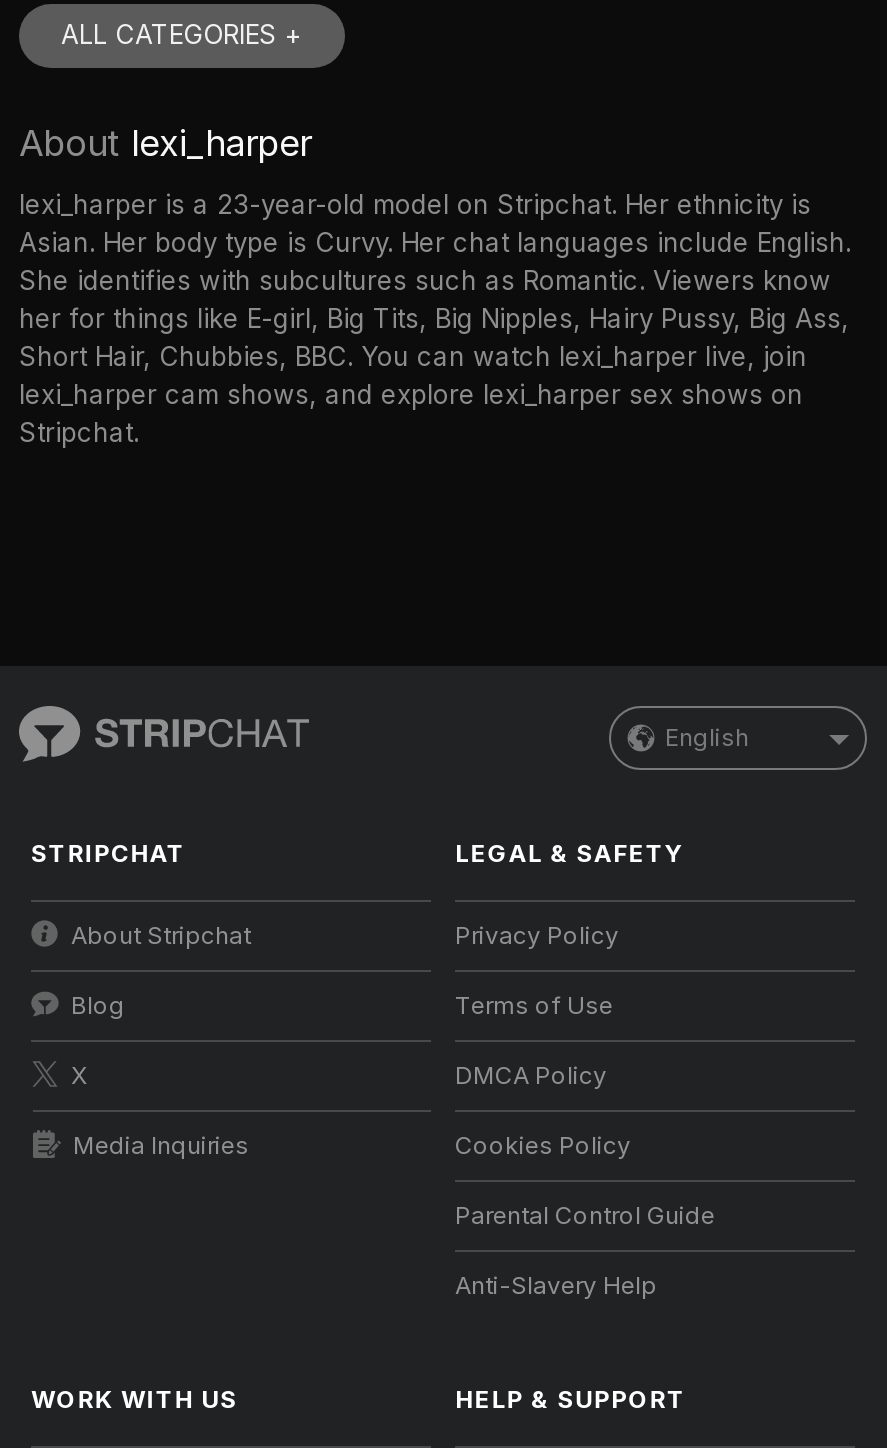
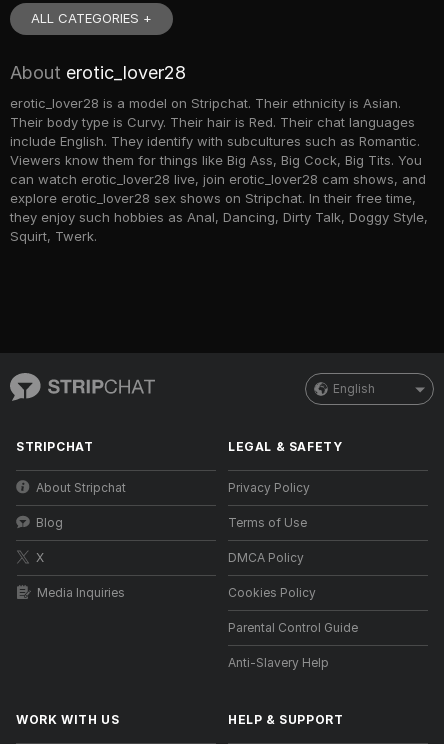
[19,123,311,165] About lexi_harper -> [10,62,186,83] About erotic_lover28
[19,189,851,449] lexi_harper is a 23-year-old model on Stripchat. Her ethnicity is | Asian. Her body type is Curvy. Her chat languages include English. | She identifies with subcultures such as Romantic. Viewers know | her for things like E-girl, Big Tits, Big Nipples, Hairy Pussy, Big Ass, | Short Hair, Chubbies, BBC. You can watch lexi_harper live, join | lexi_harper cam shows, and explore lexi_harper sex shows on | Stripchat. -> [10,95,428,244] erotic_lover28 is a model on Stripchat. Their ethnicity is Asian. | Their body type is Curvy. Their hair is Red. Their chat languages | include English. They identify with subcultures such as Romantic. | Viewers know them for things like Big Ass, Big Cock, Big Tits. You | can watch erotic_lover28 live, join erotic_lover28 cam shows, and | explore erotic_lover28 sex shows on Stripchat. In their free time, | they enjoy such hobbies as Anal, Dancing, Dirty Talk, Doggy Style, | Squirt, Twerk.

